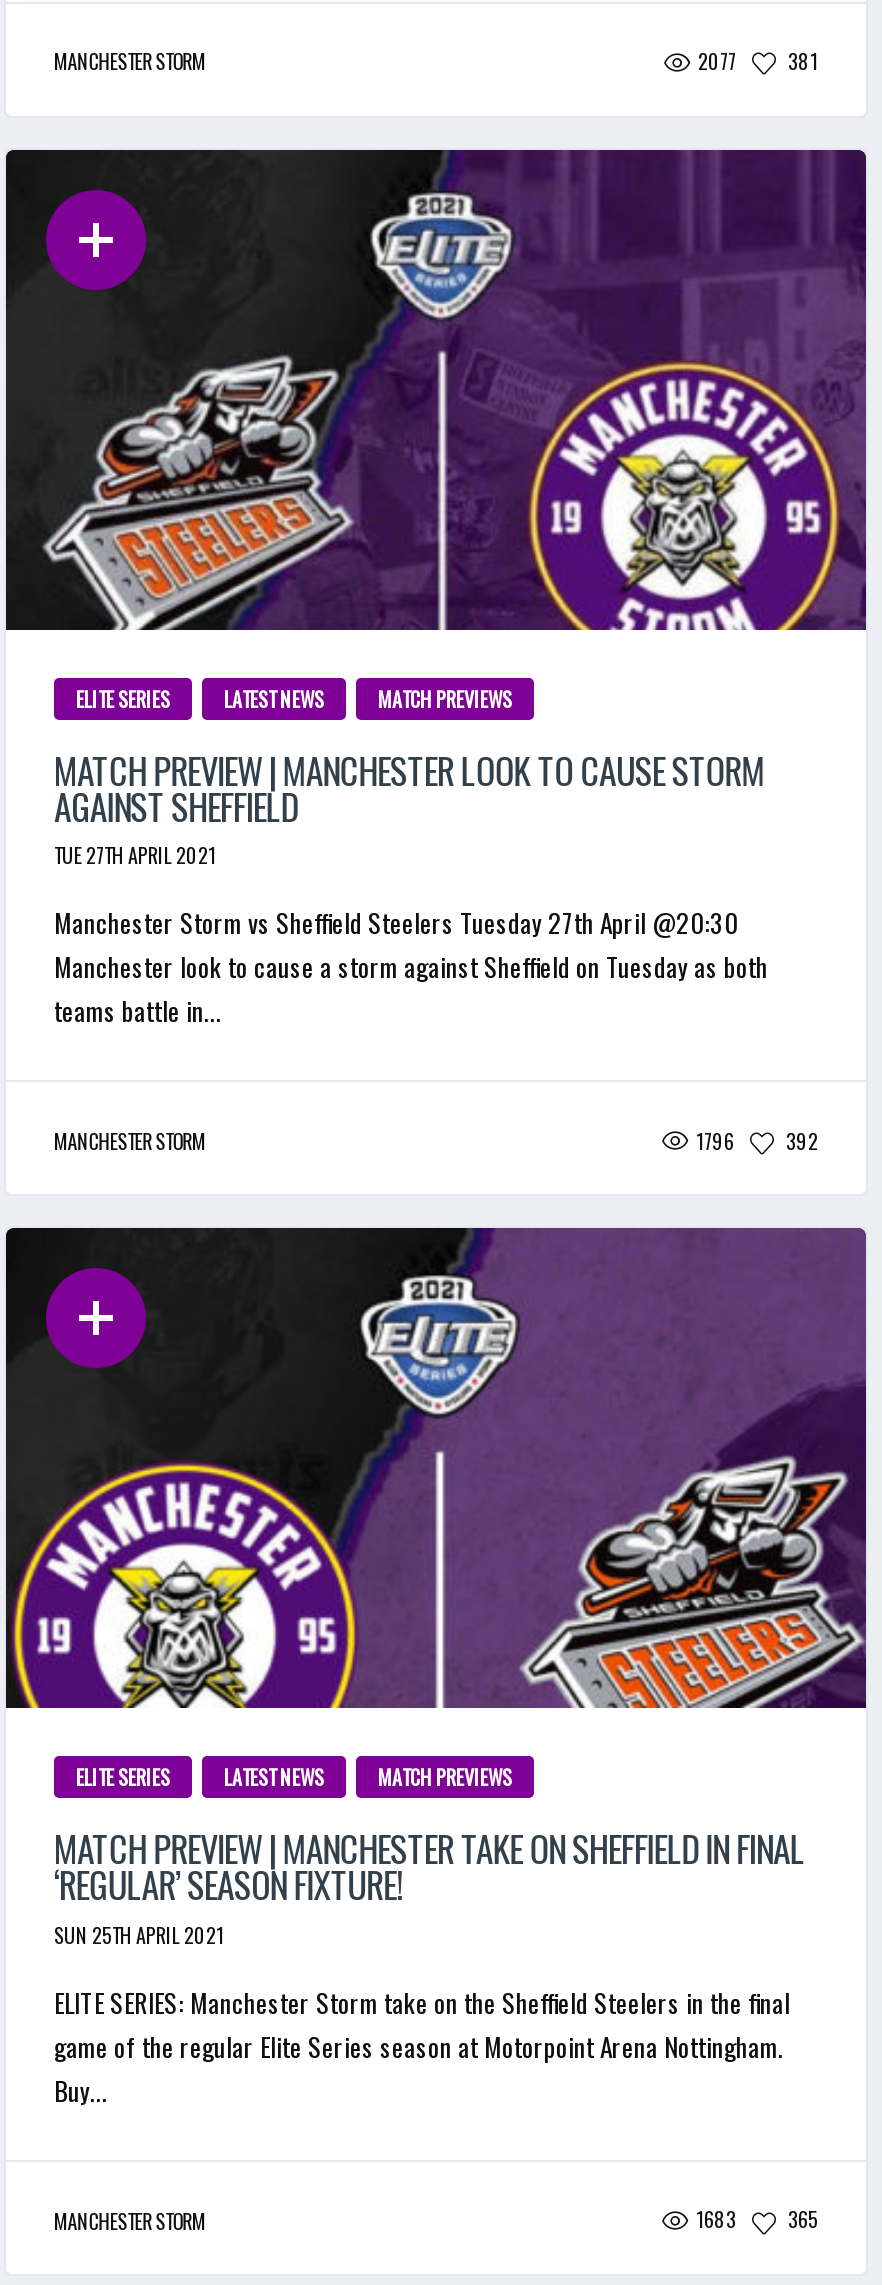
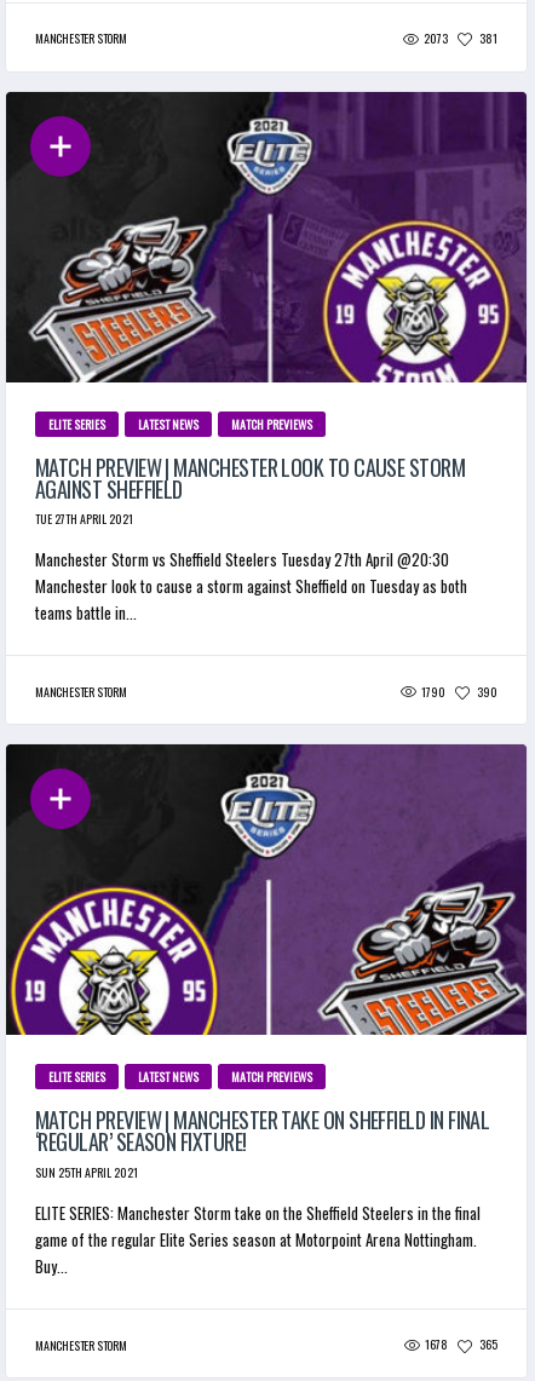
[698,46,818,77] 2077 381 -> [424,29,497,48] 2073 381
[696,1125,734,1155] 1796 -> [421,682,445,700] 1790
[786,1126,818,1156] 392 -> [477,683,497,701] 390
[696,2204,818,2235] 1683 365 -> [425,1335,497,1354] 1678 365

